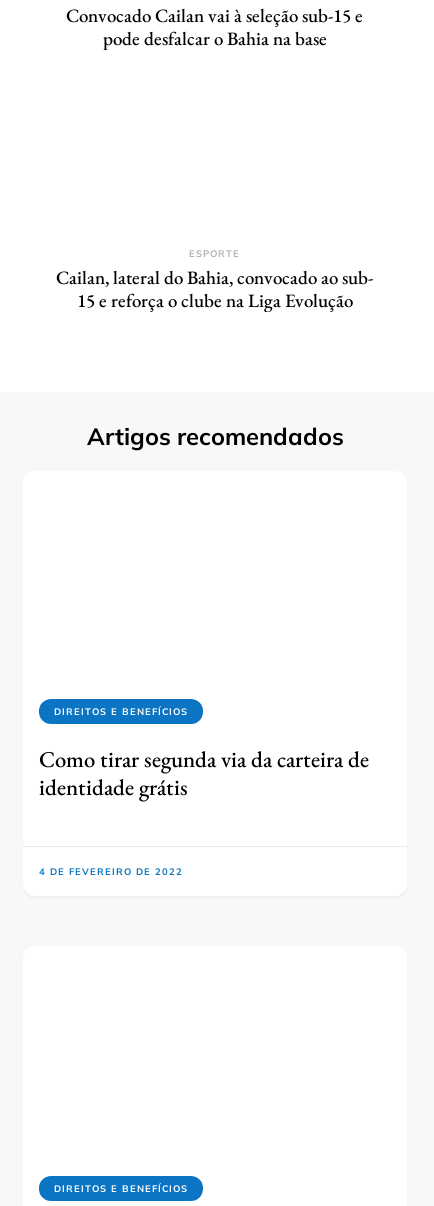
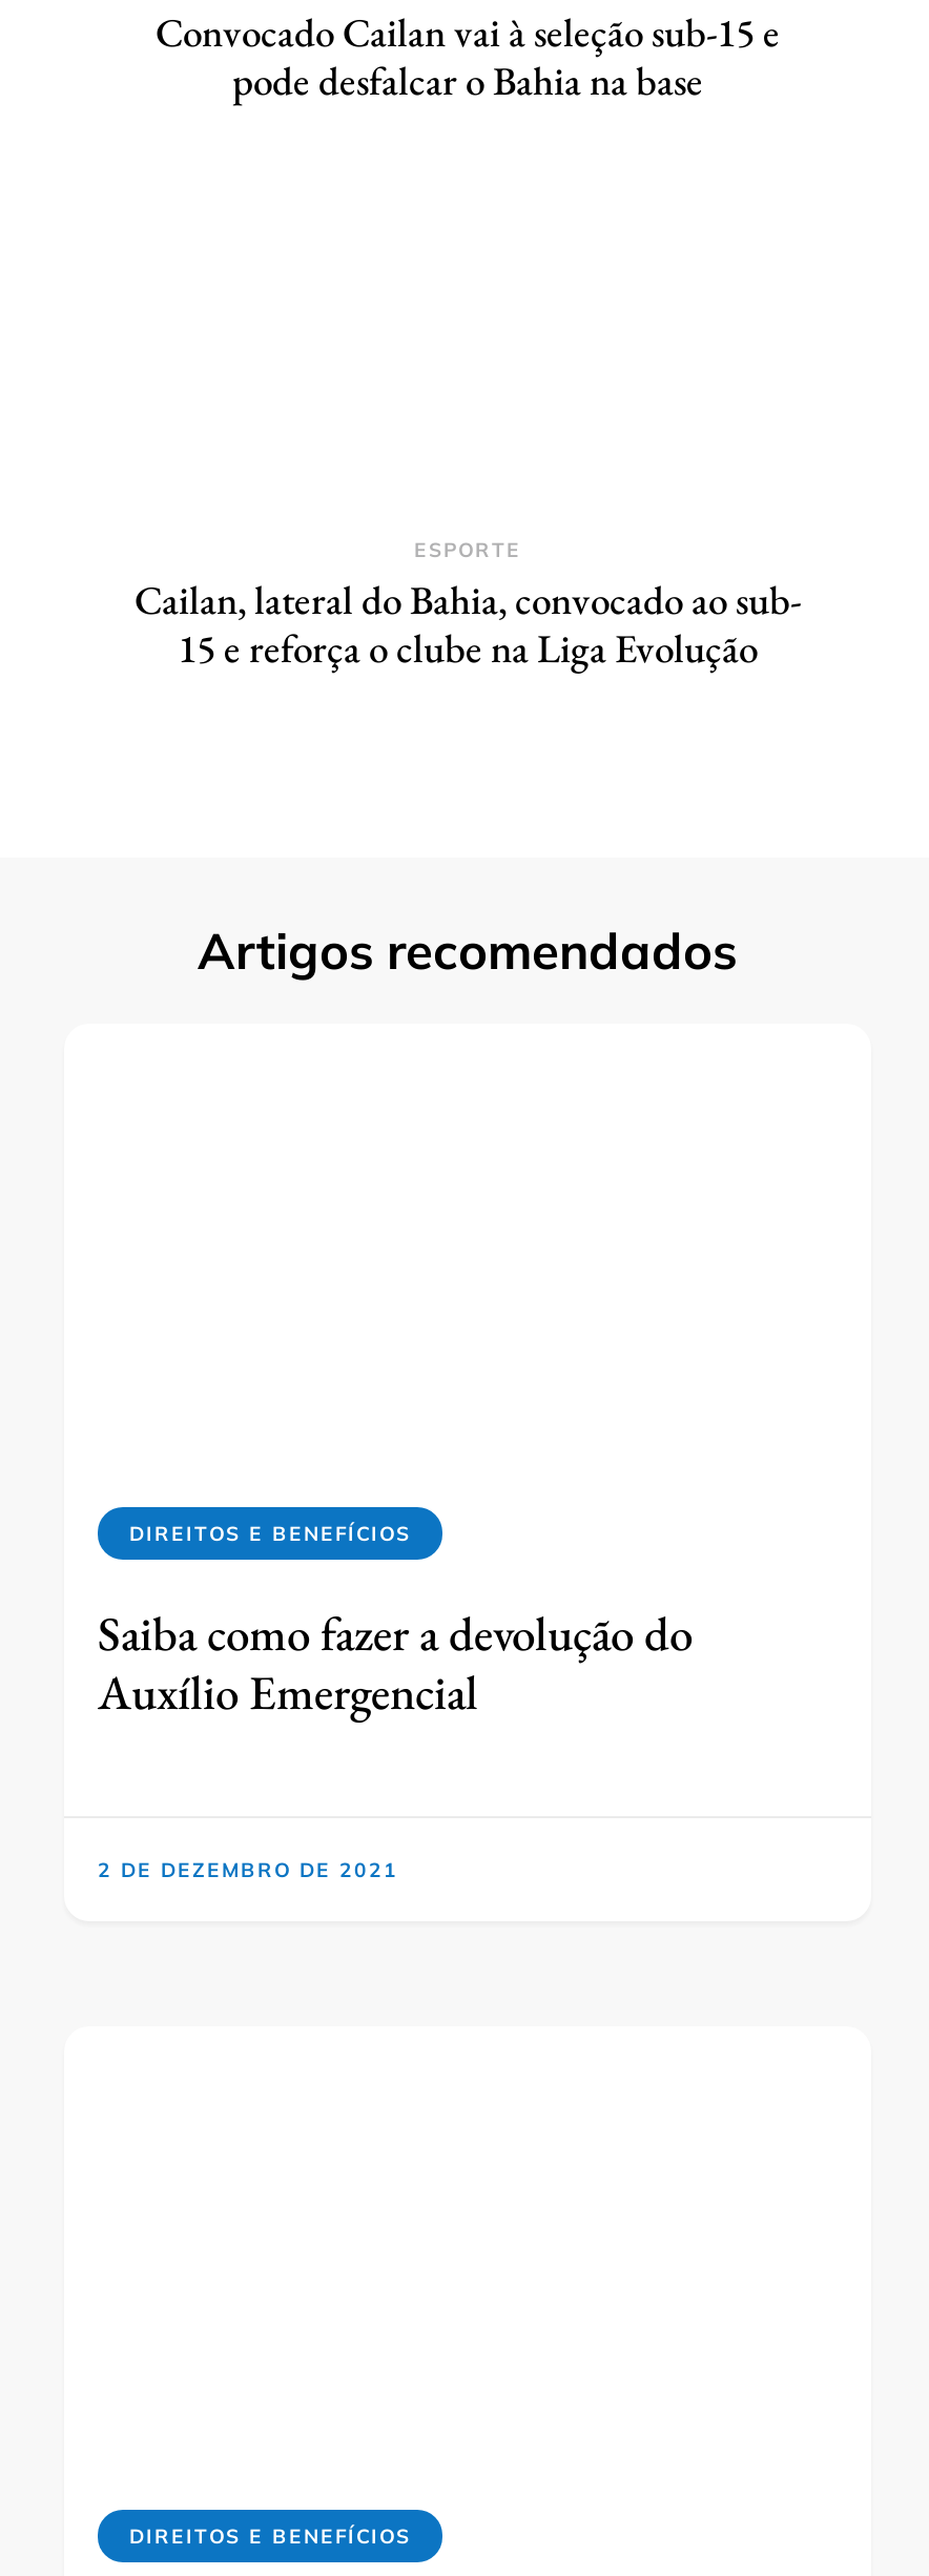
[39,744,369,802] Como tirar segunda via da carteira de | identidade grátis -> [98,1601,693,1723] Saiba como fazer a devolução do | Auxílio Emergencial
[39,866,183,877] 4 DE FEVEREIRO DE 2022 -> [98,1858,398,1881] 2 DE DEZEMBRO DE 2021

